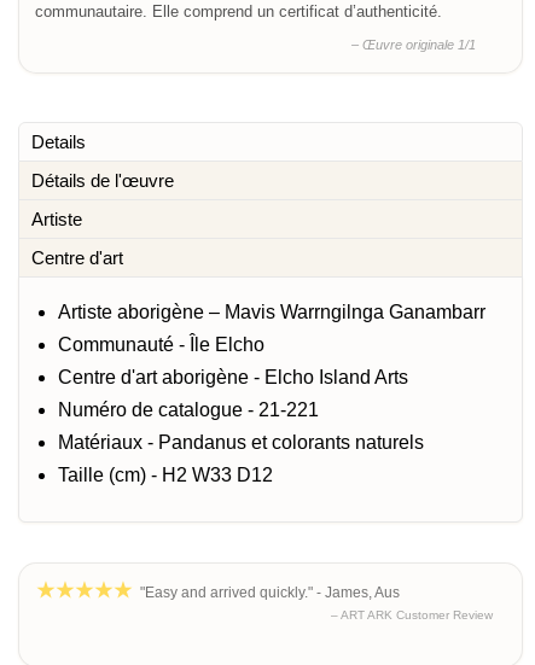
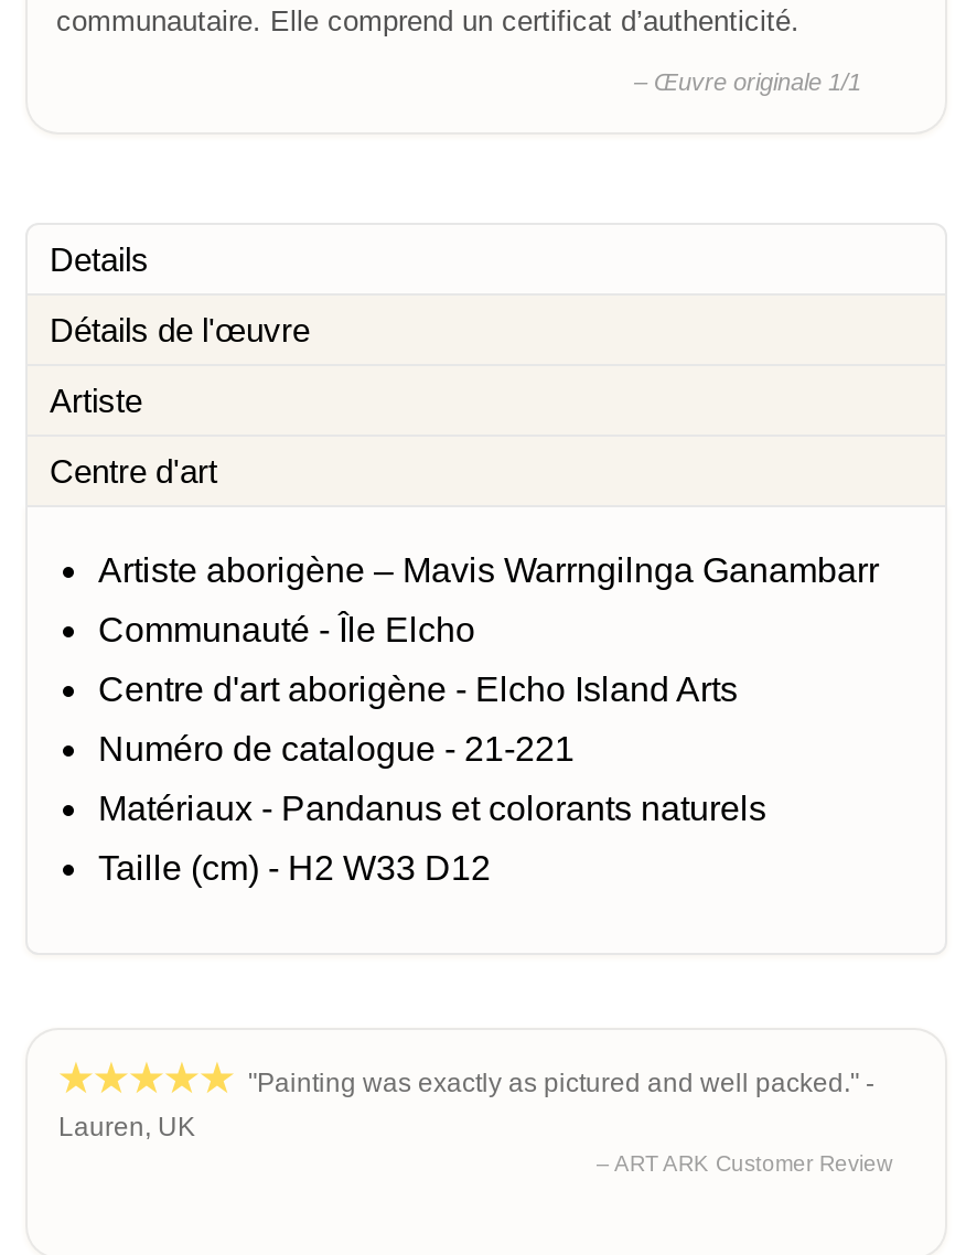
[140,584,400,601] "Easy and arrived quickly." - James, Aus -> [58,1068,874,1143] "Painting was exactly as pictured and well packed." - | Lauren, UK

